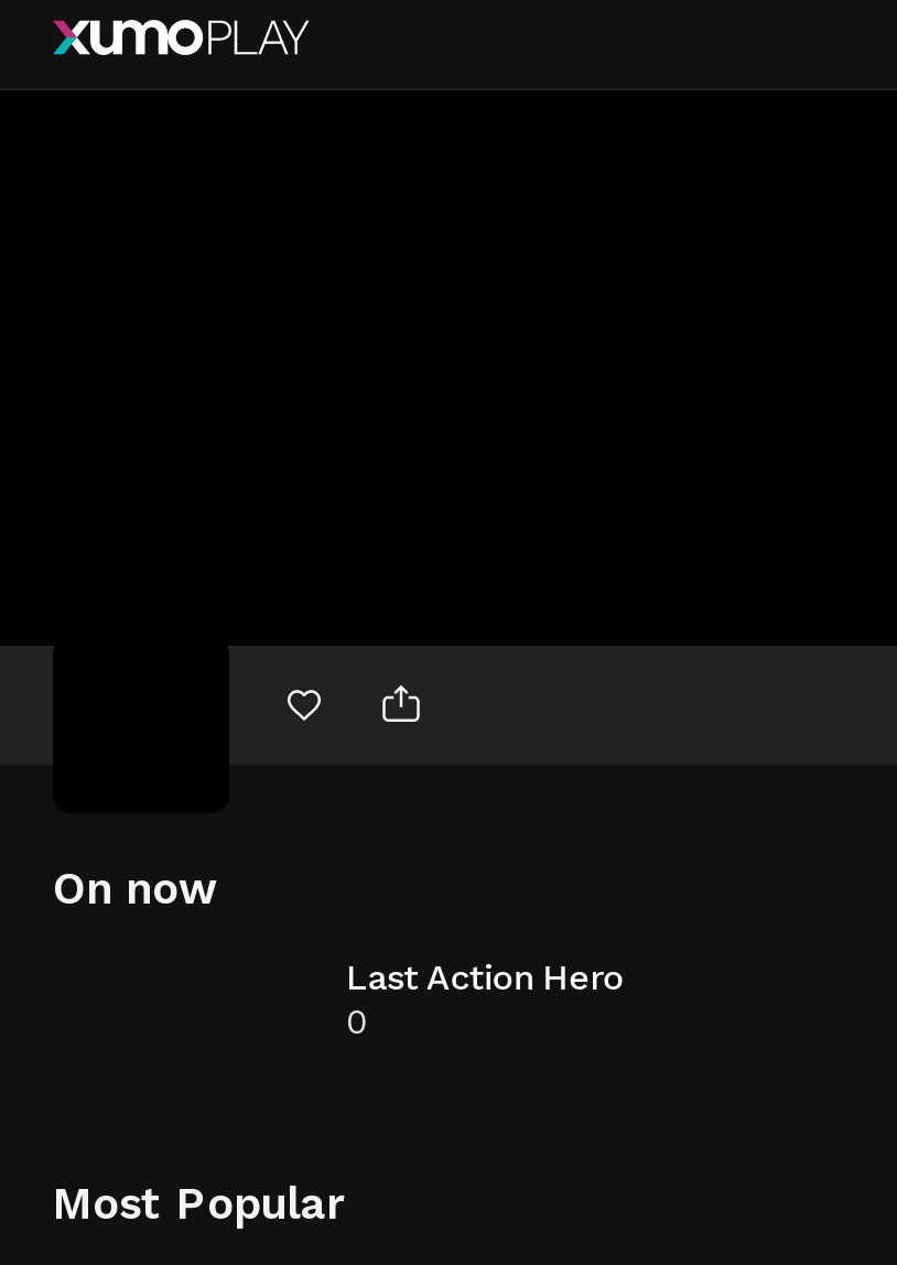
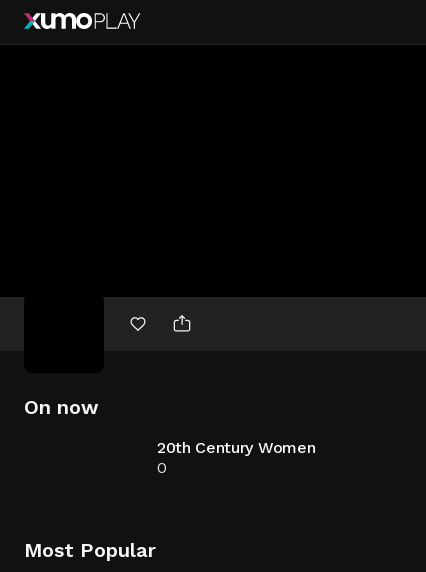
[346,956,623,998] Last Action Hero -> [157,438,315,457] 20th Century Women

